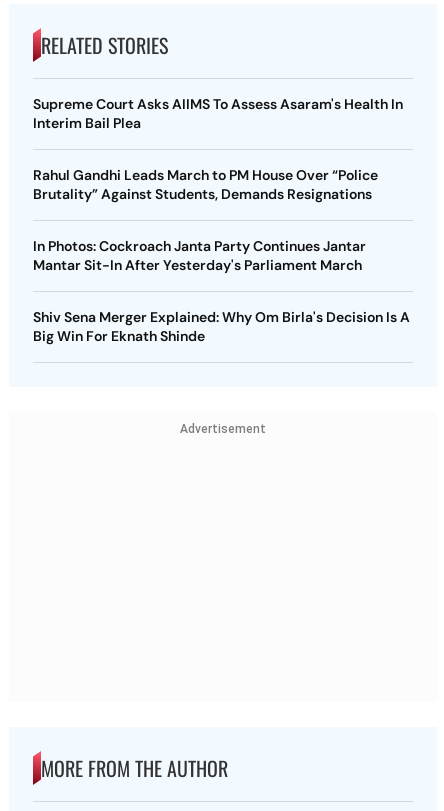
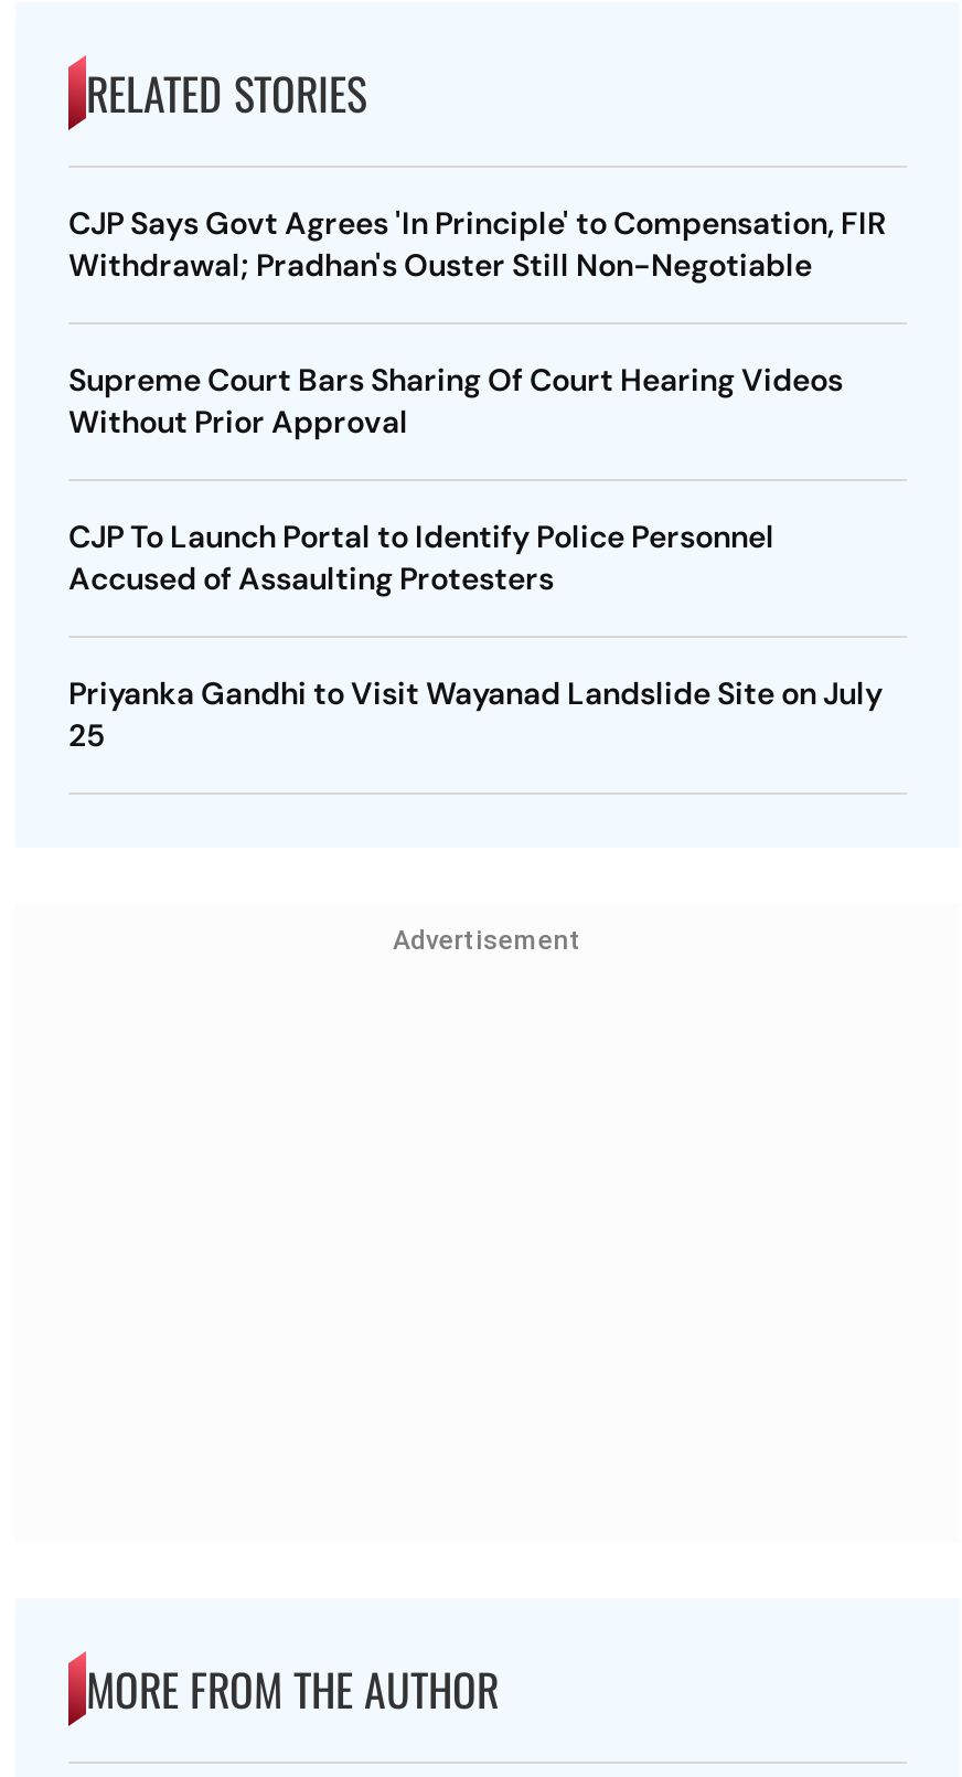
[33,95,403,132] Supreme Court Asks AIIMS To Assess Asaram's Health In | Interim Bail Plea -> [68,202,887,283] CJP Says Govt Agrees 'In Principle' to Compensation, FIR | Withdrawal; Pradhan's Ouster Still Non-Negotiable
[33,166,378,203] Rahul Gandhi Leads March to PM House Over “Police | Brutality” Against Students, Demands Resignations -> [68,358,843,440] Supreme Court Bars Sharing Of Court Hearing Videos | Without Prior Approval
[33,237,366,274] In Photos: Cockroach Janta Party Continues Jantar | Mantar Sit-In After Yesterday's Parliament March -> [68,515,774,597] CJP To Launch Portal to Identify Police Personnel | Accused of Assaulting Protesters
[33,308,410,345] Shiv Sena Merger Explained: Why Om Birla's Decision Is A | Big Win For Eknath Shinde -> [68,672,883,754] Priyanka Gandhi to Visit Wayanad Landslide Site on July | 25

